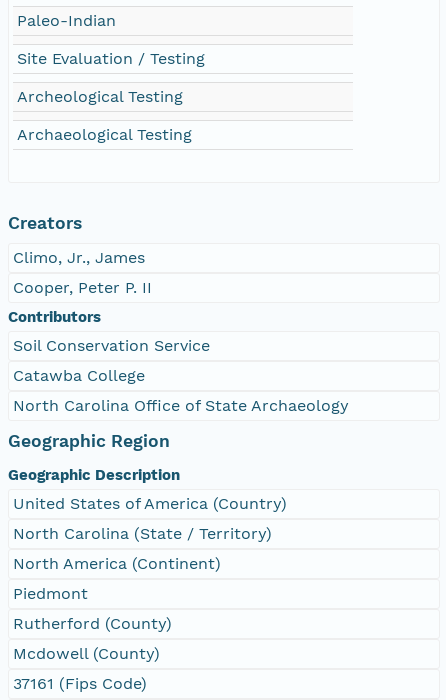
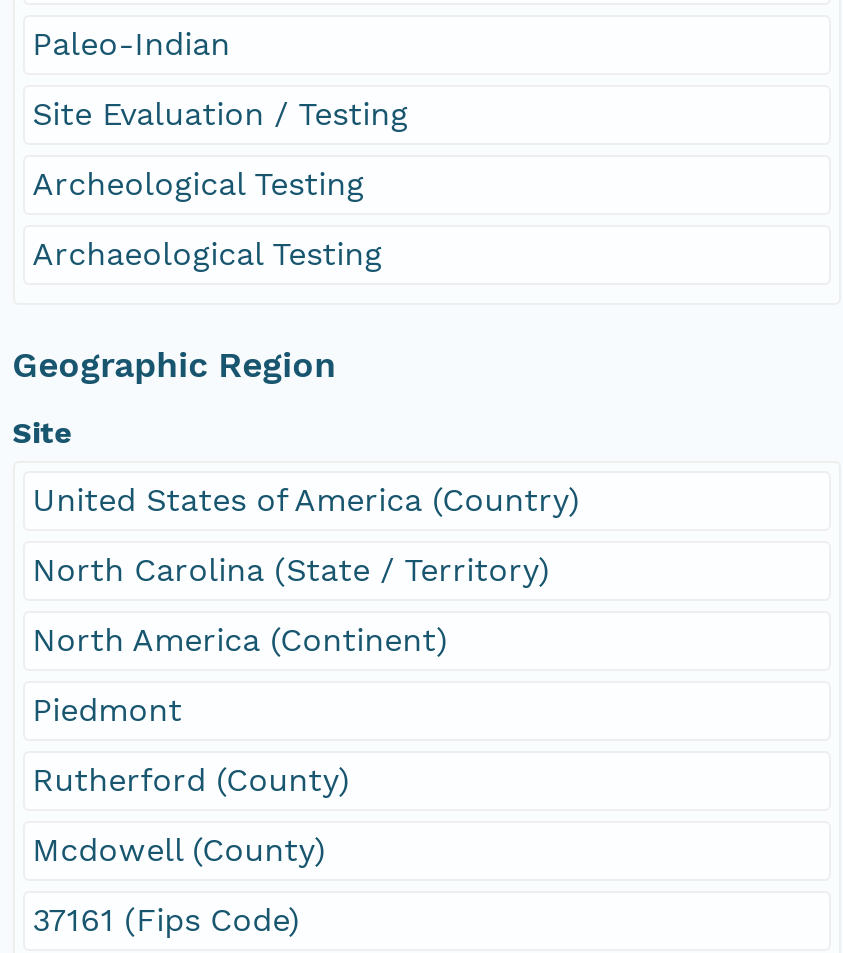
[8,212,349,414] Creators | Climo, Jr., James | Cooper, Peter P. II | Contributors | Soil Conservation Service | Catawba College | North Carolina Office of State Archaeology -> none
moved [8,430,170,450] -> [12,345,336,385]: Geographic Region
[8,465,180,483] Geographic Description -> [12,415,72,451] Site
moved [13,493,287,512] -> [32,481,580,519]: United States of America (Country)
moved [13,523,272,542] -> [32,551,550,589]: North Carolina (State / Territory)
moved [13,553,221,572] -> [32,621,448,659]: North America (Continent)

